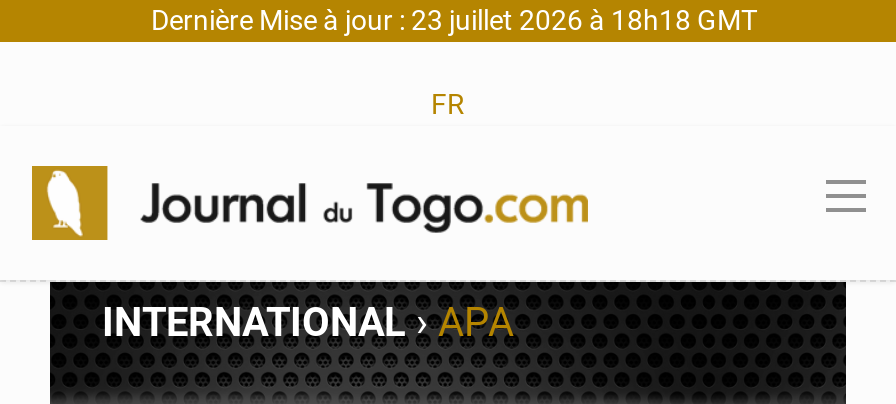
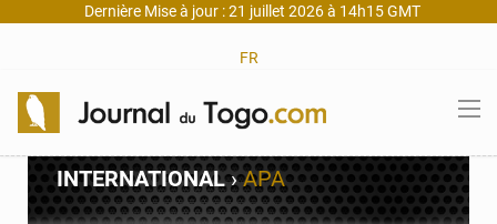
[145,4,757,36] Dernière Mise à jour : 23 juillet 2026 à 18h18 GMT -> [80,2,420,20] Dernière Mise à jour : 21 juillet 2026 à 14h15 GMT

